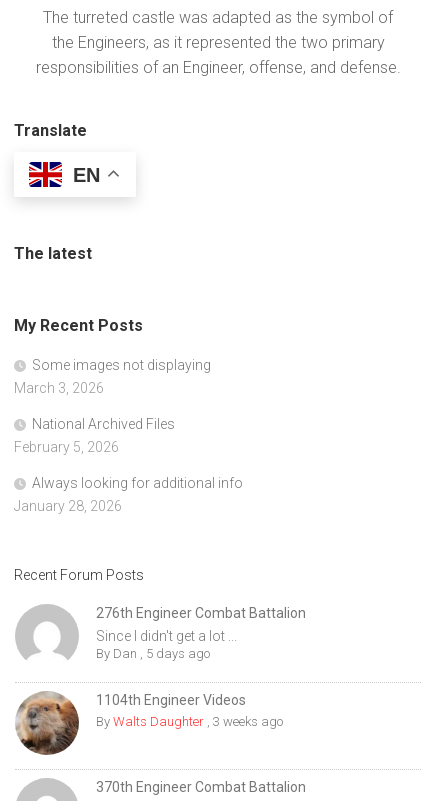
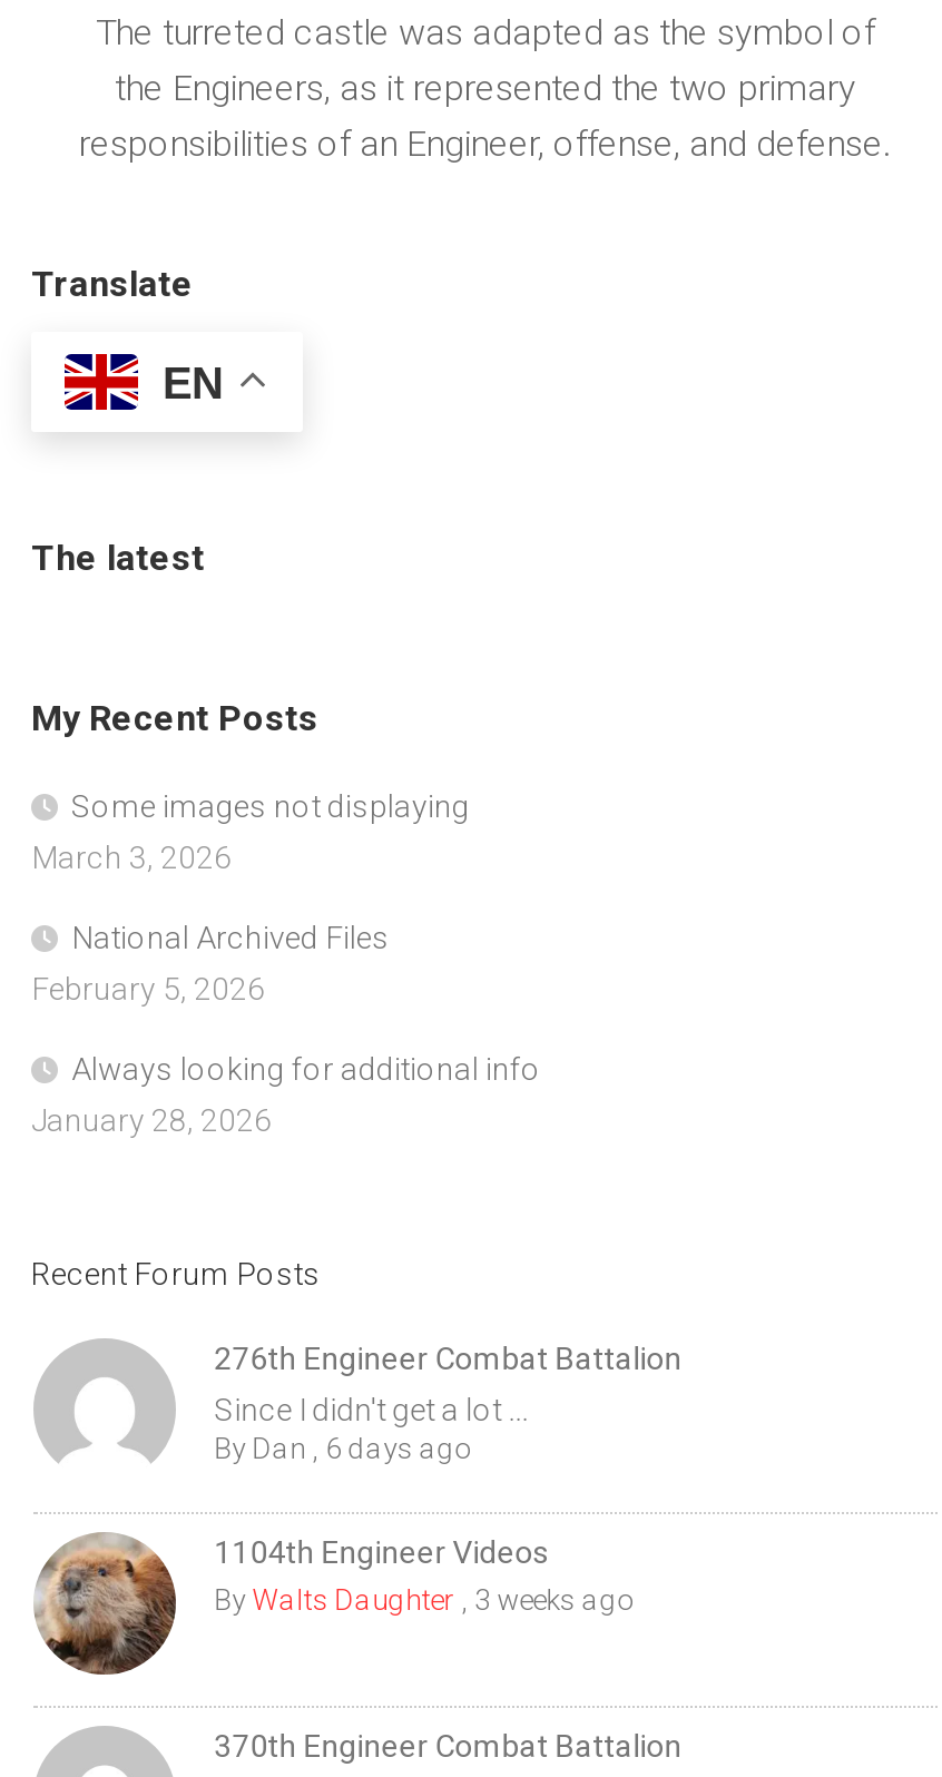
[96,646,210,661] By Dan, 5 days ago -> [214,1431,468,1465] By Dan, 6 days ago

